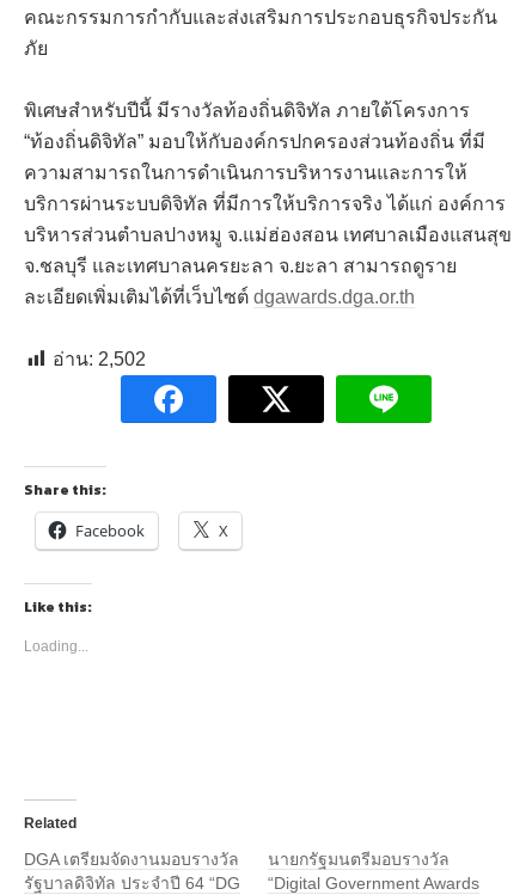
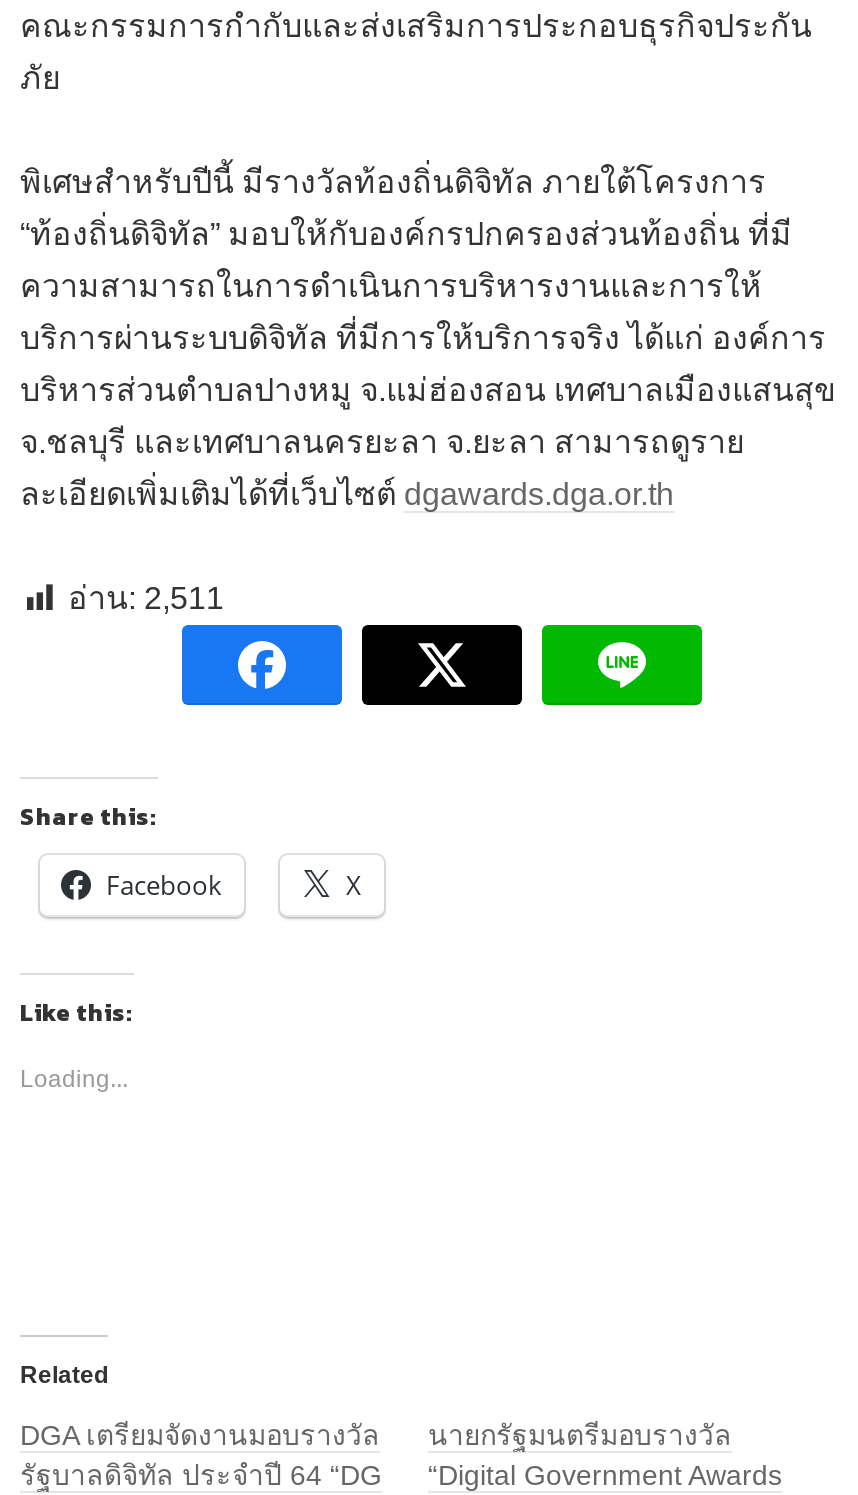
[53,349,146,369] อ่าน: 2,502 -> [68,581,224,615] อ่าน: 2,511

